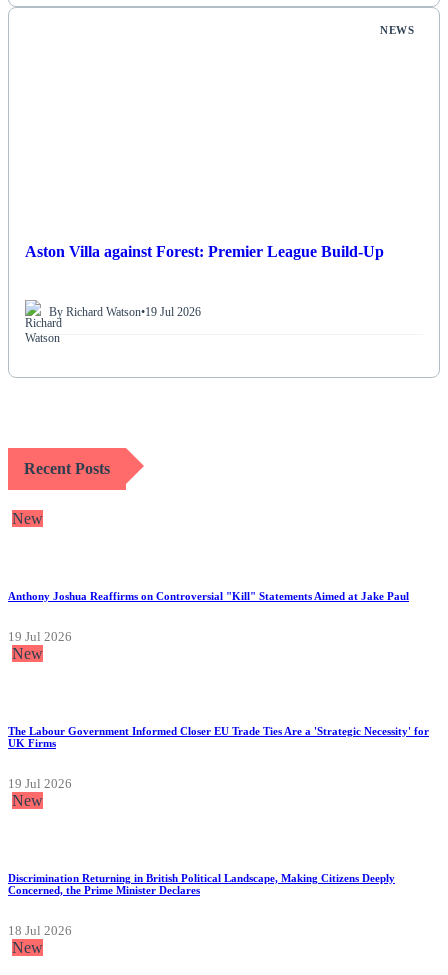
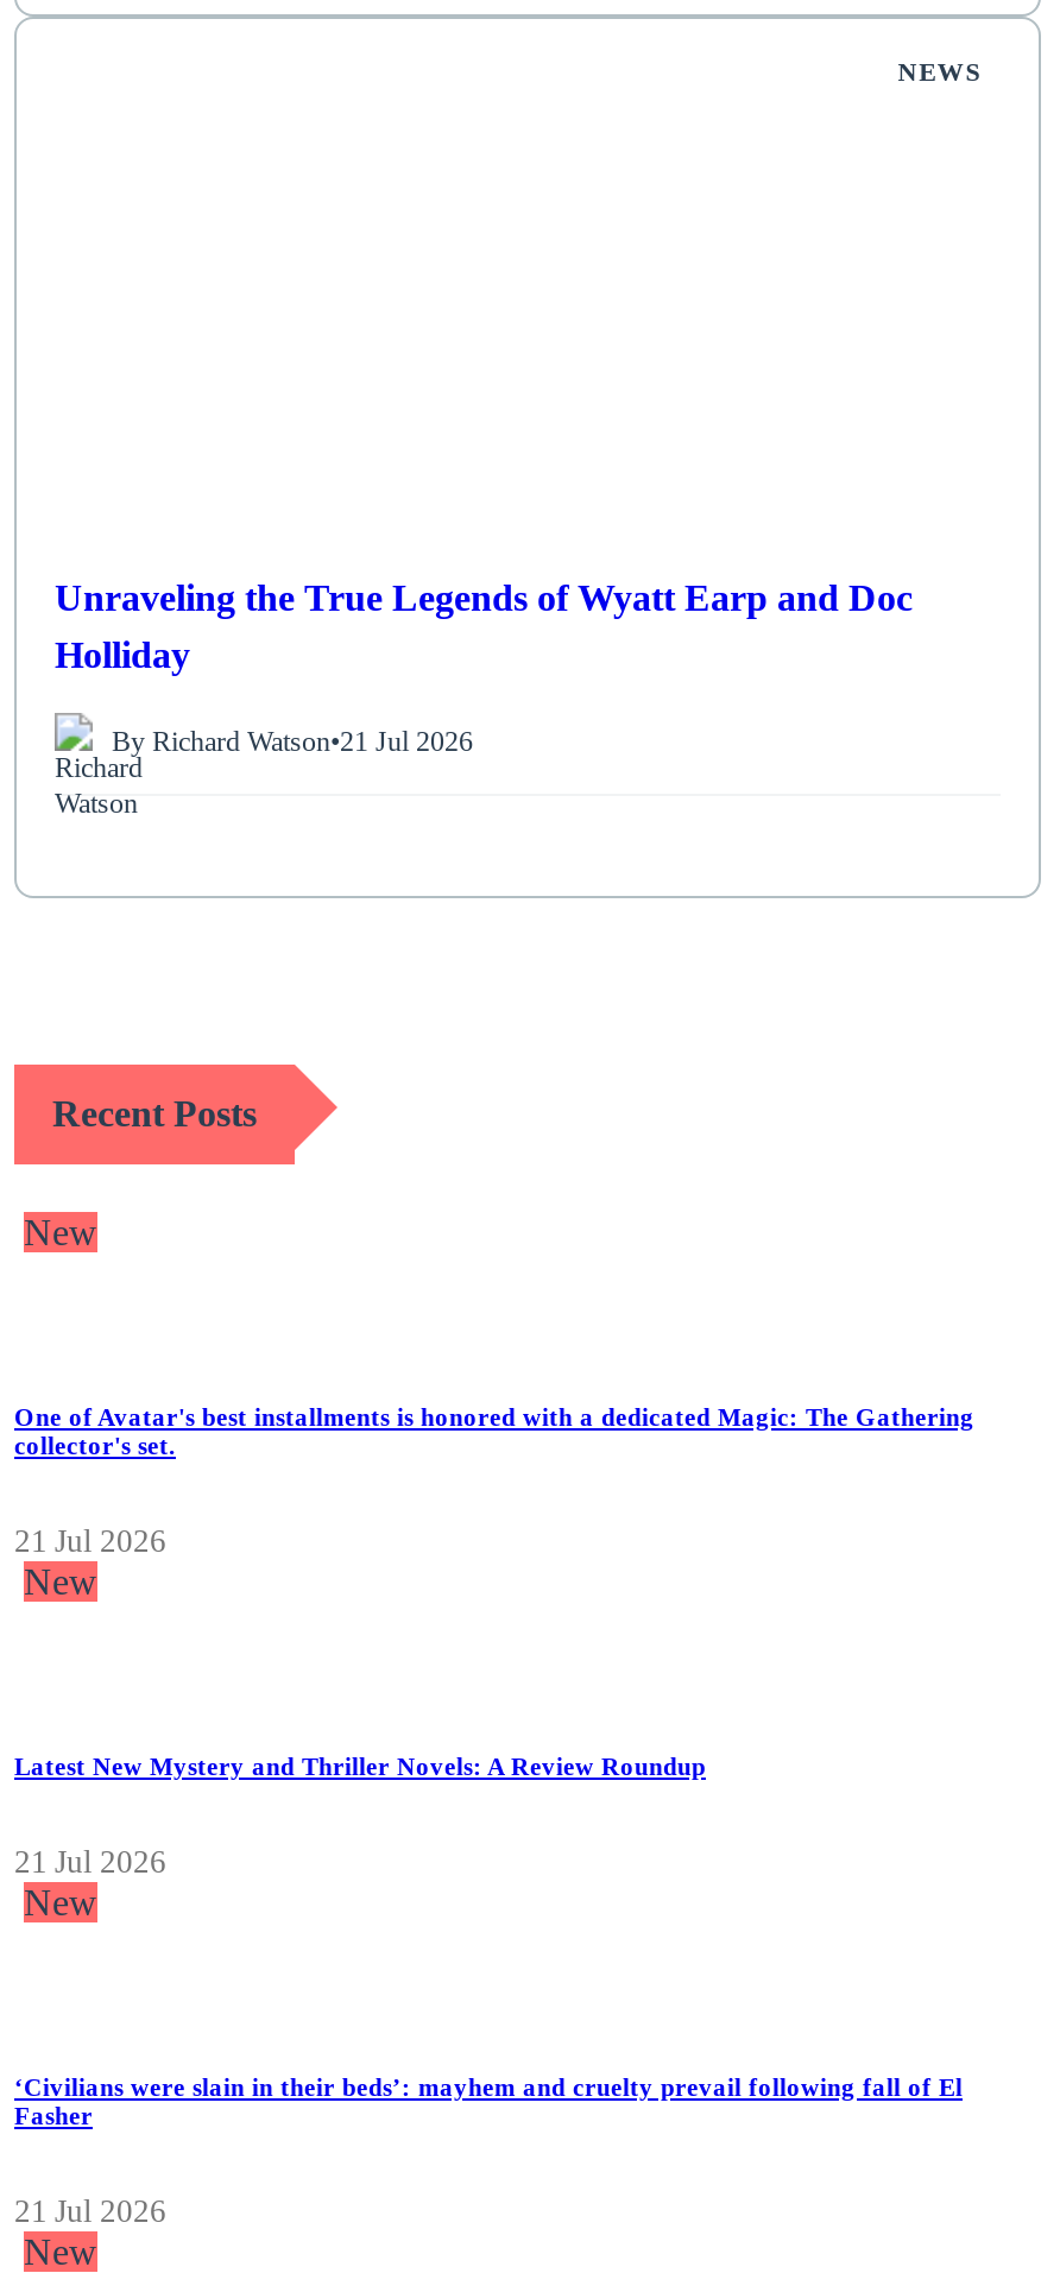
[25,243,384,260] Aston Villa against Forest: Premier League Build-Up -> [55,578,913,676] Unraveling the True Legends of Wyatt Earp and Doc | Holliday
[49,305,201,319] By Richard Watson•19 Jul 2026 -> [112,724,473,758] By Richard Watson•21 Jul 2026
[8,590,409,602] Anthony Joshua Reaffirms on Controversial "Kill" Statements Aimed at Jake Paul -> [14,1402,974,1459] One of Avatar's best installments is honored with a dedicated Magic: The Gathering | collector's set.
[8,629,72,644] 19 Jul 2026 -> [14,1523,166,1558] 21 Jul 2026
[8,725,429,749] The Labour Government Informed Closer EU Trade Ties Are a 'Strategic Necessity' for | UK Firms -> [14,1751,706,1779] Latest New Mystery and Thriller Novels: A Review Roundup
[8,776,72,791] 19 Jul 2026 -> [14,1843,166,1879] 21 Jul 2026
[8,872,395,896] Discrimination Returning in British Political Landscape, Making Citizens Deeply | Concerned, the Prime Minister Declares -> [14,2071,963,2129] ‘Civilians were slain in their beds’: mayhem and cruelty prevail following fall of El | Fasher
[8,923,72,938] 18 Jul 2026 -> [14,2193,166,2228] 21 Jul 2026

